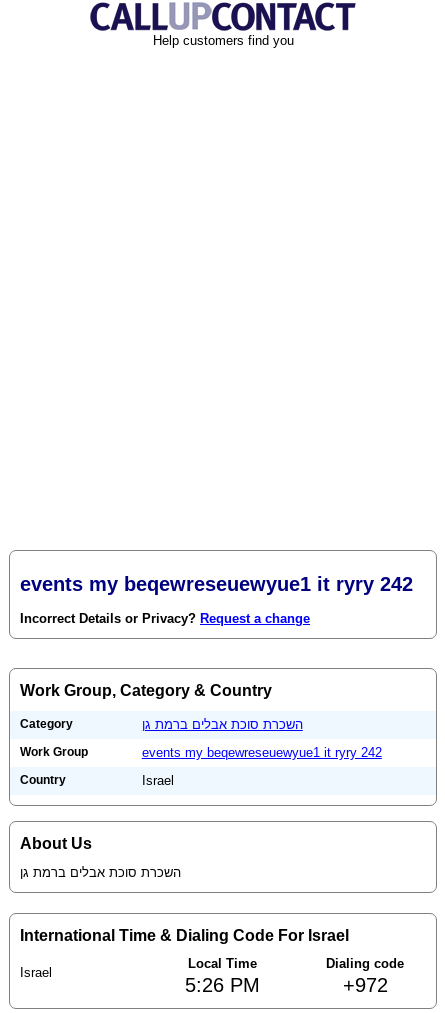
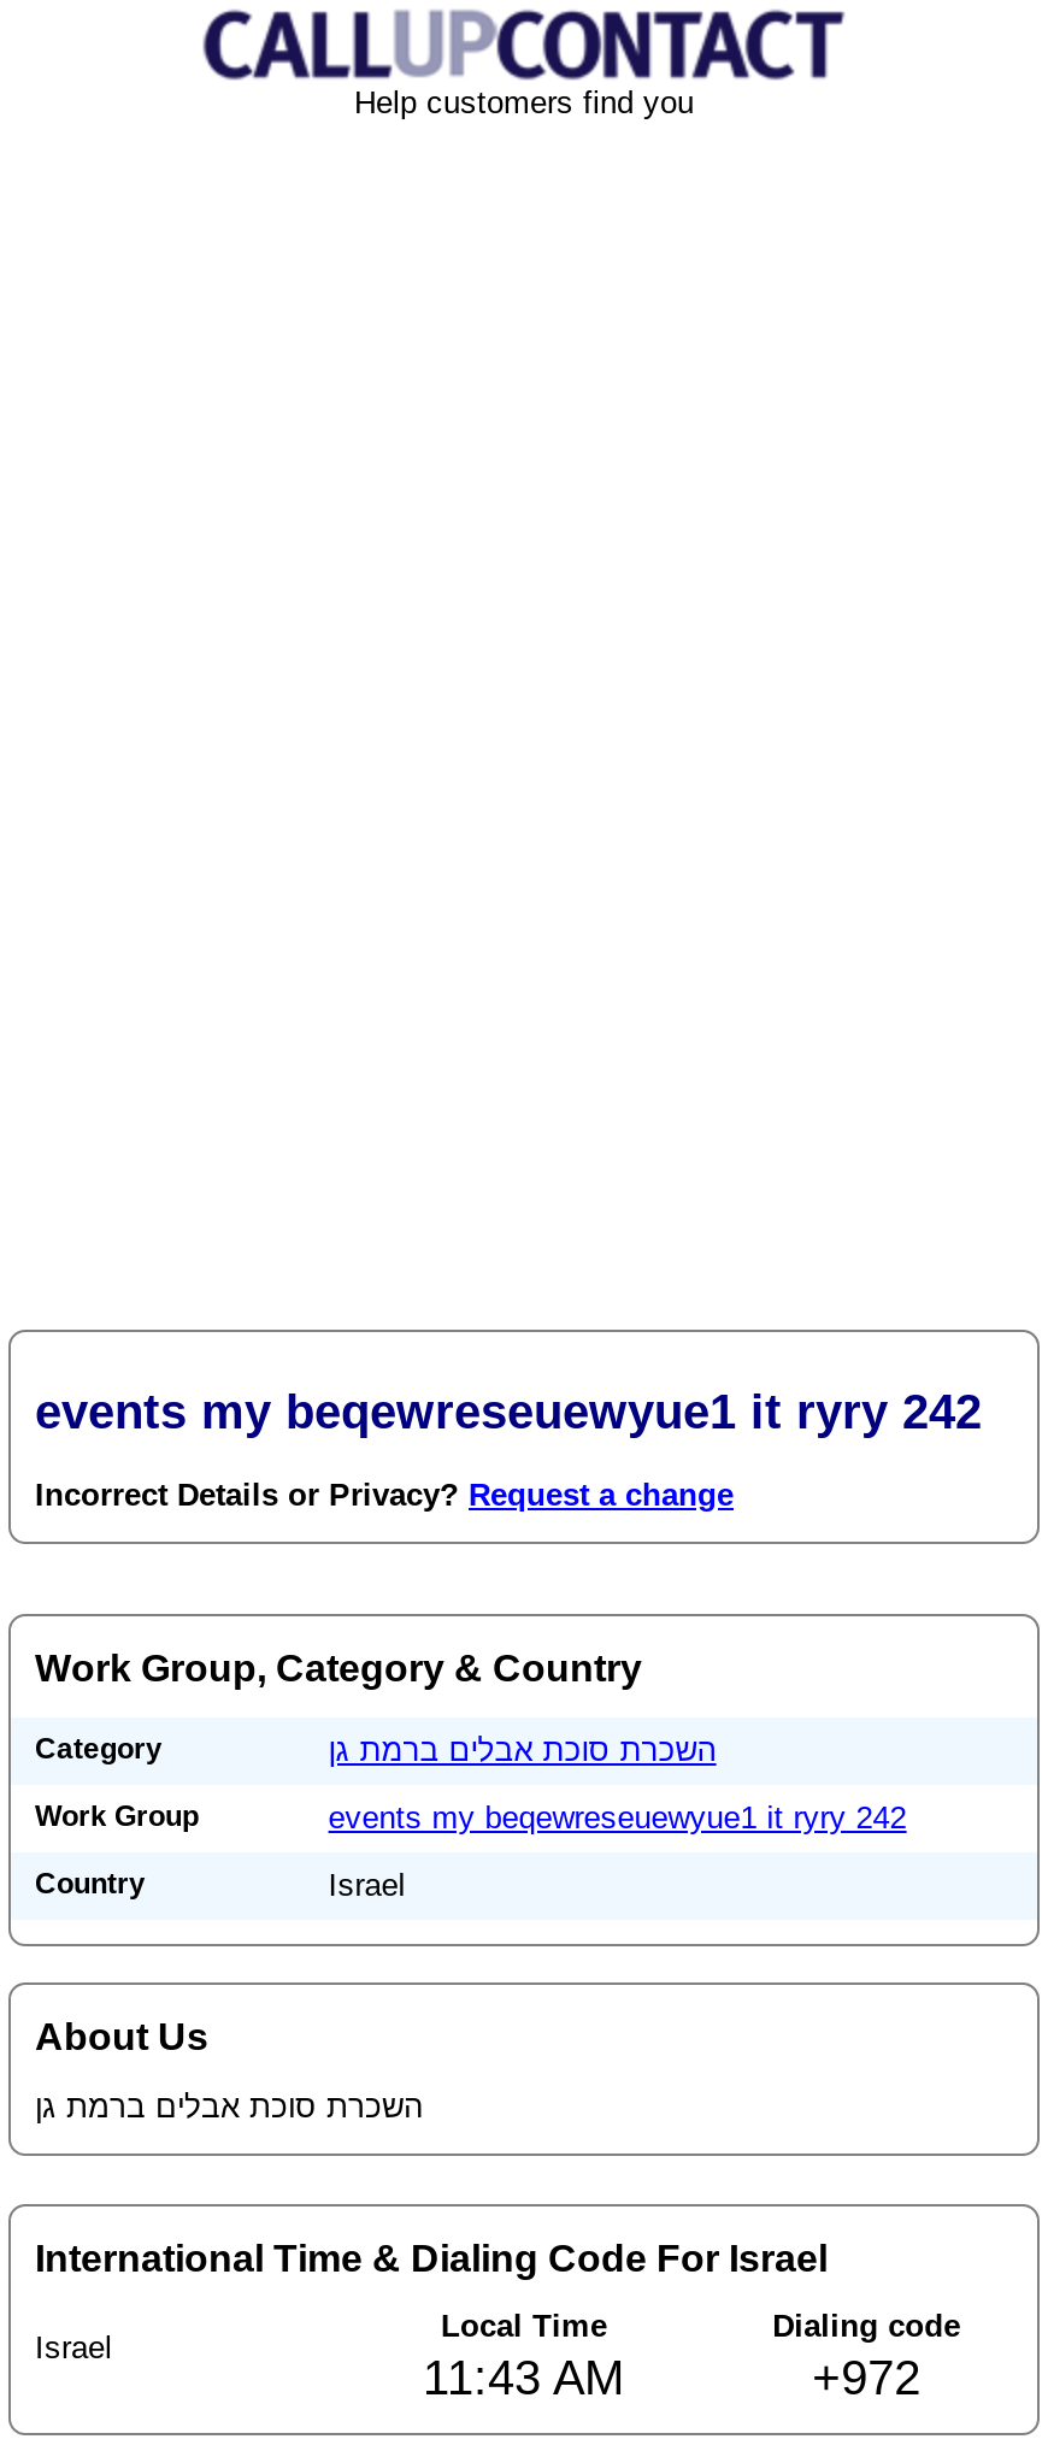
[185,974,260,996] 5:26 PM -> [423,2351,625,2404] 11:43 AM

